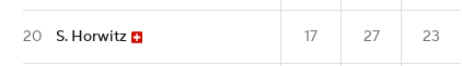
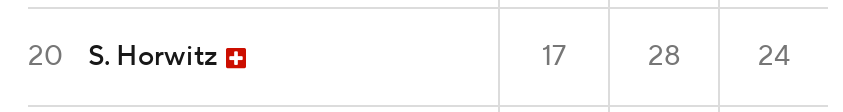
[363,27,379,47] 27 -> [648,39,680,75] 28
[423,27,440,47] 23 -> [758,39,790,75] 24

